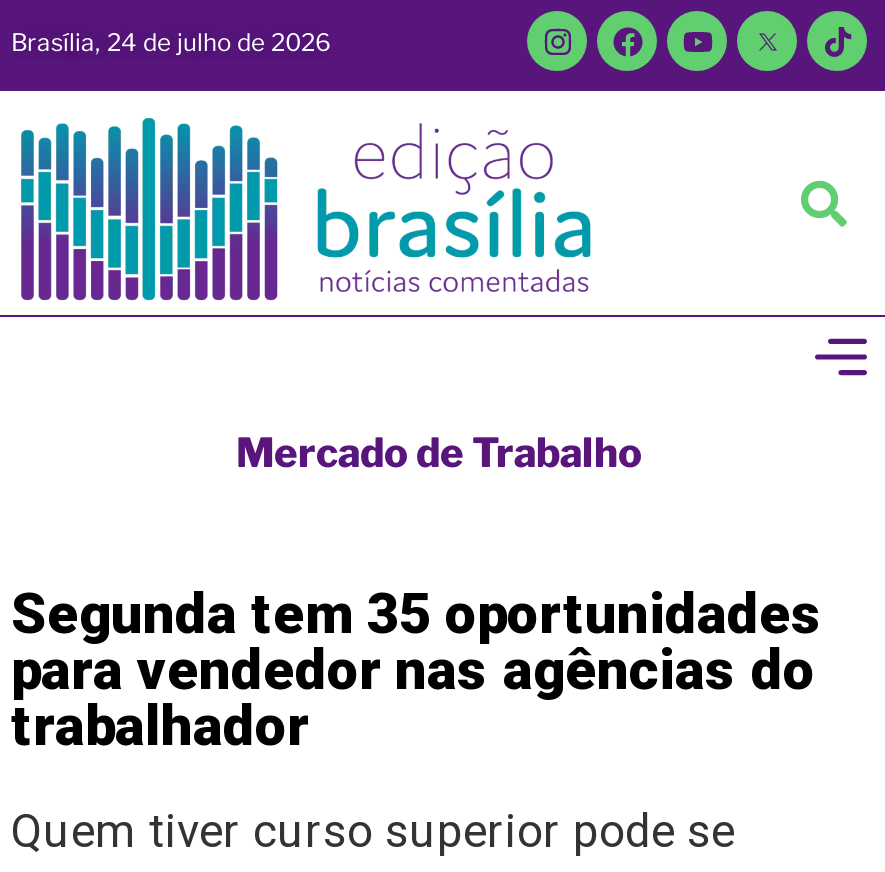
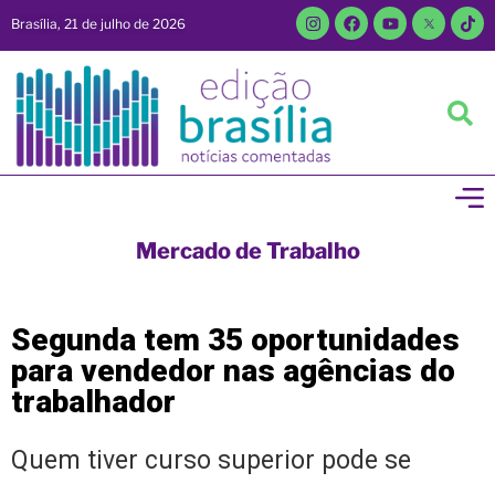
[11,26,331,56] Brasília, 24 de julho de 2026 -> [11,15,186,32] Brasília, 21 de julho de 2026

